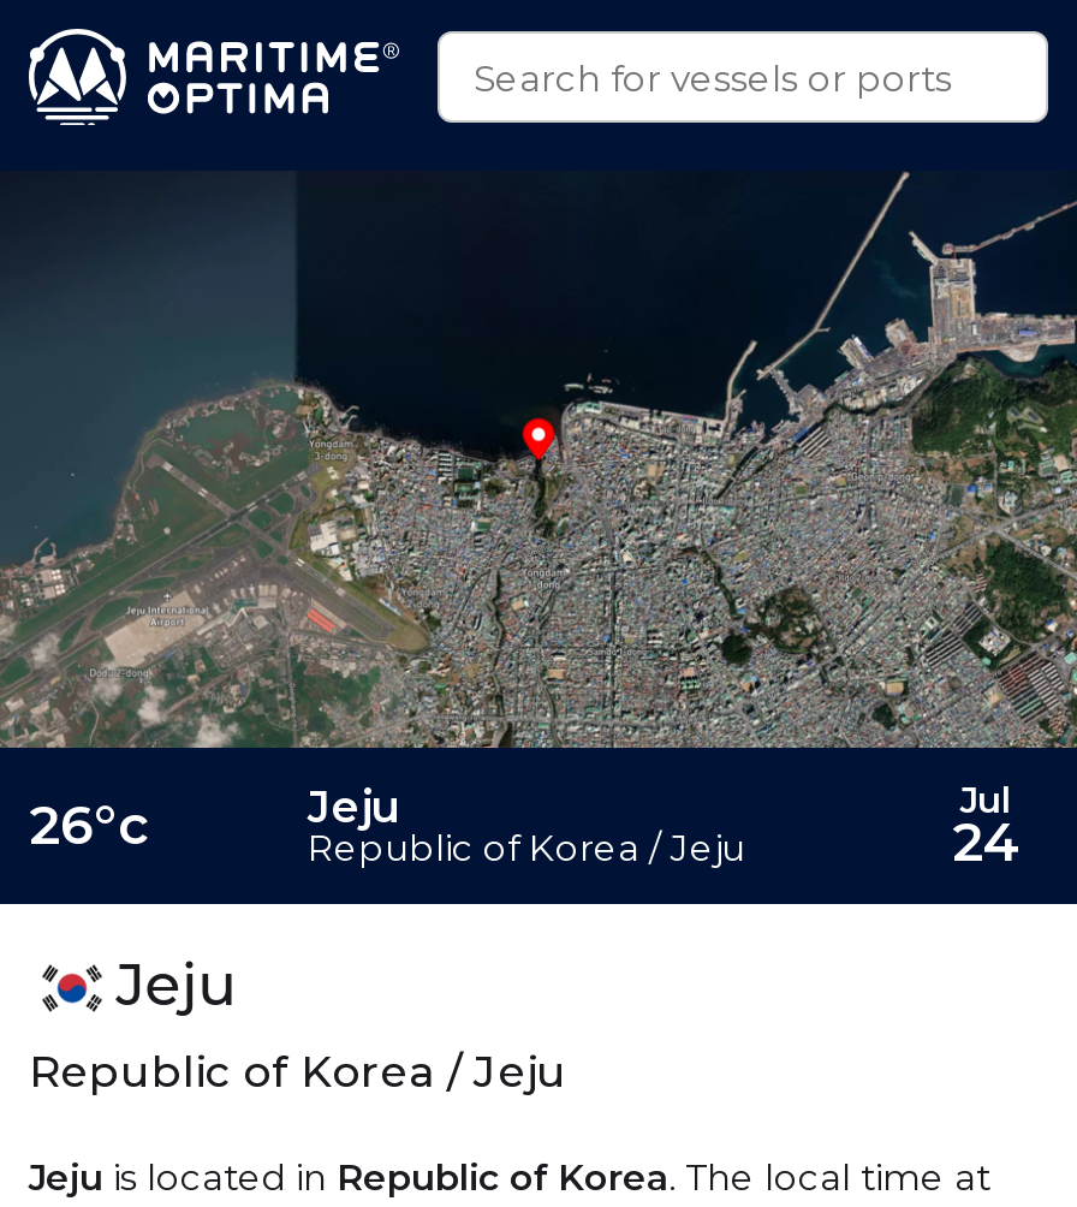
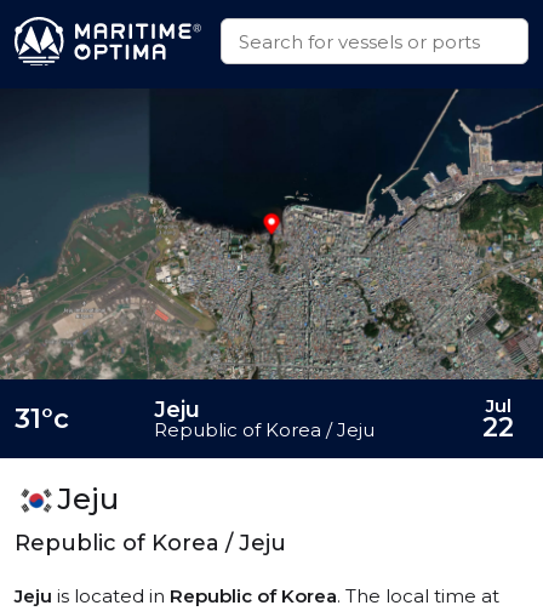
[29,793,149,858] 26°c -> [15,402,69,435] 31°c
[952,810,1019,875] 24 -> [482,411,514,444] 22

